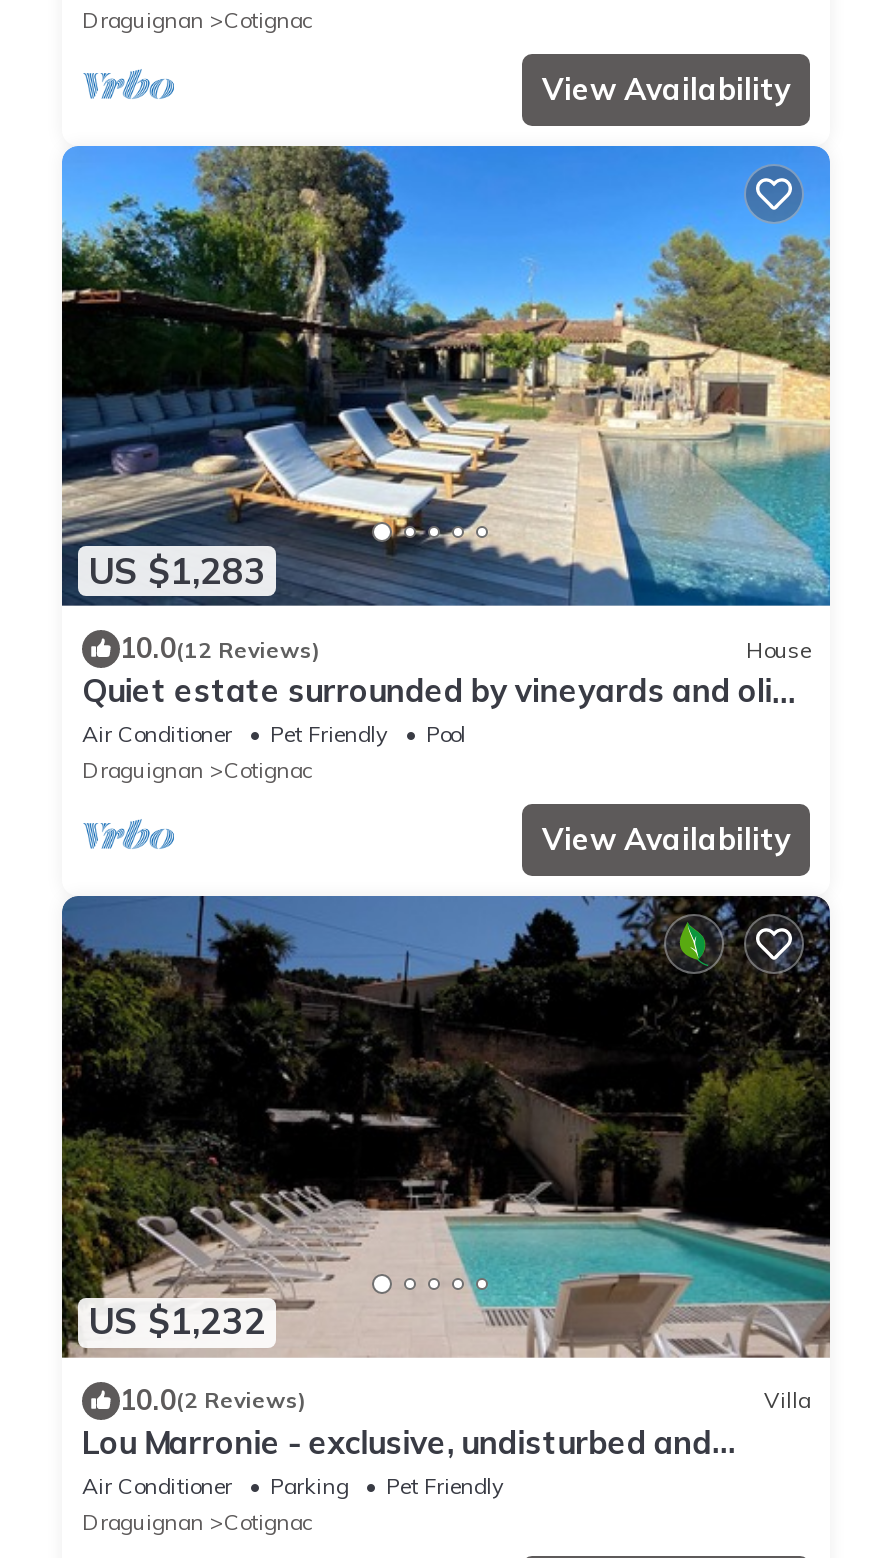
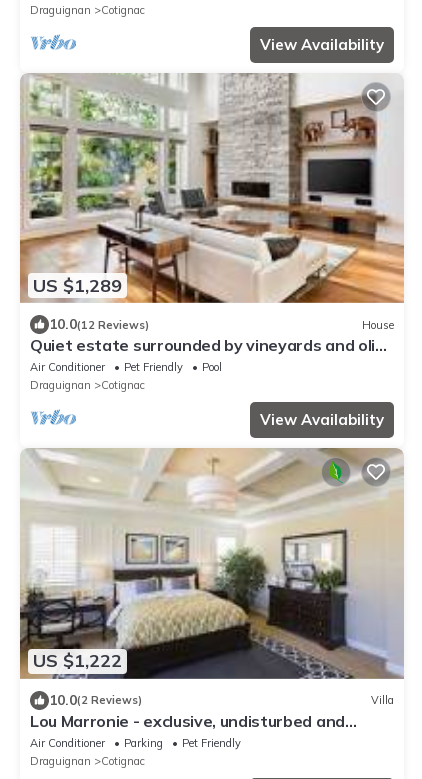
[60,144,832,608] [image] | US $1,283 -> [20,72,405,304] [image] | US $1,289
[60,894,832,1358] [image] | US $1,232 -> [19,447,404,680] [image] | US $1,222

